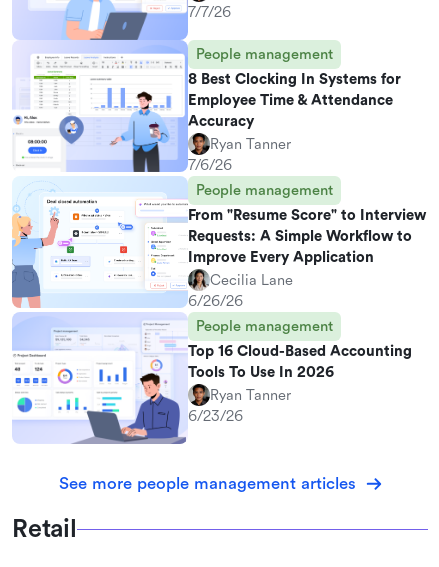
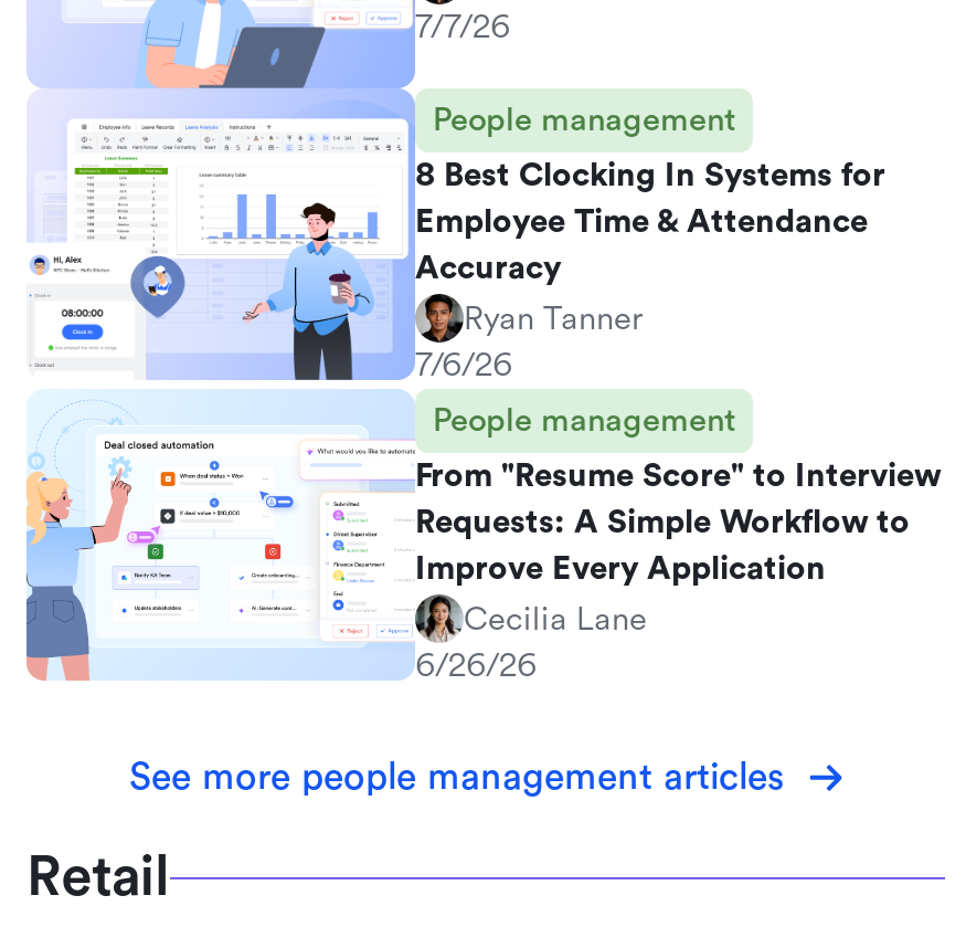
[12,312,412,445] [image] | People management | Top 16 Cloud-Based Accounting | Tools To Use In 2026 | Ryan Tanner | 6/23/26 -> none

